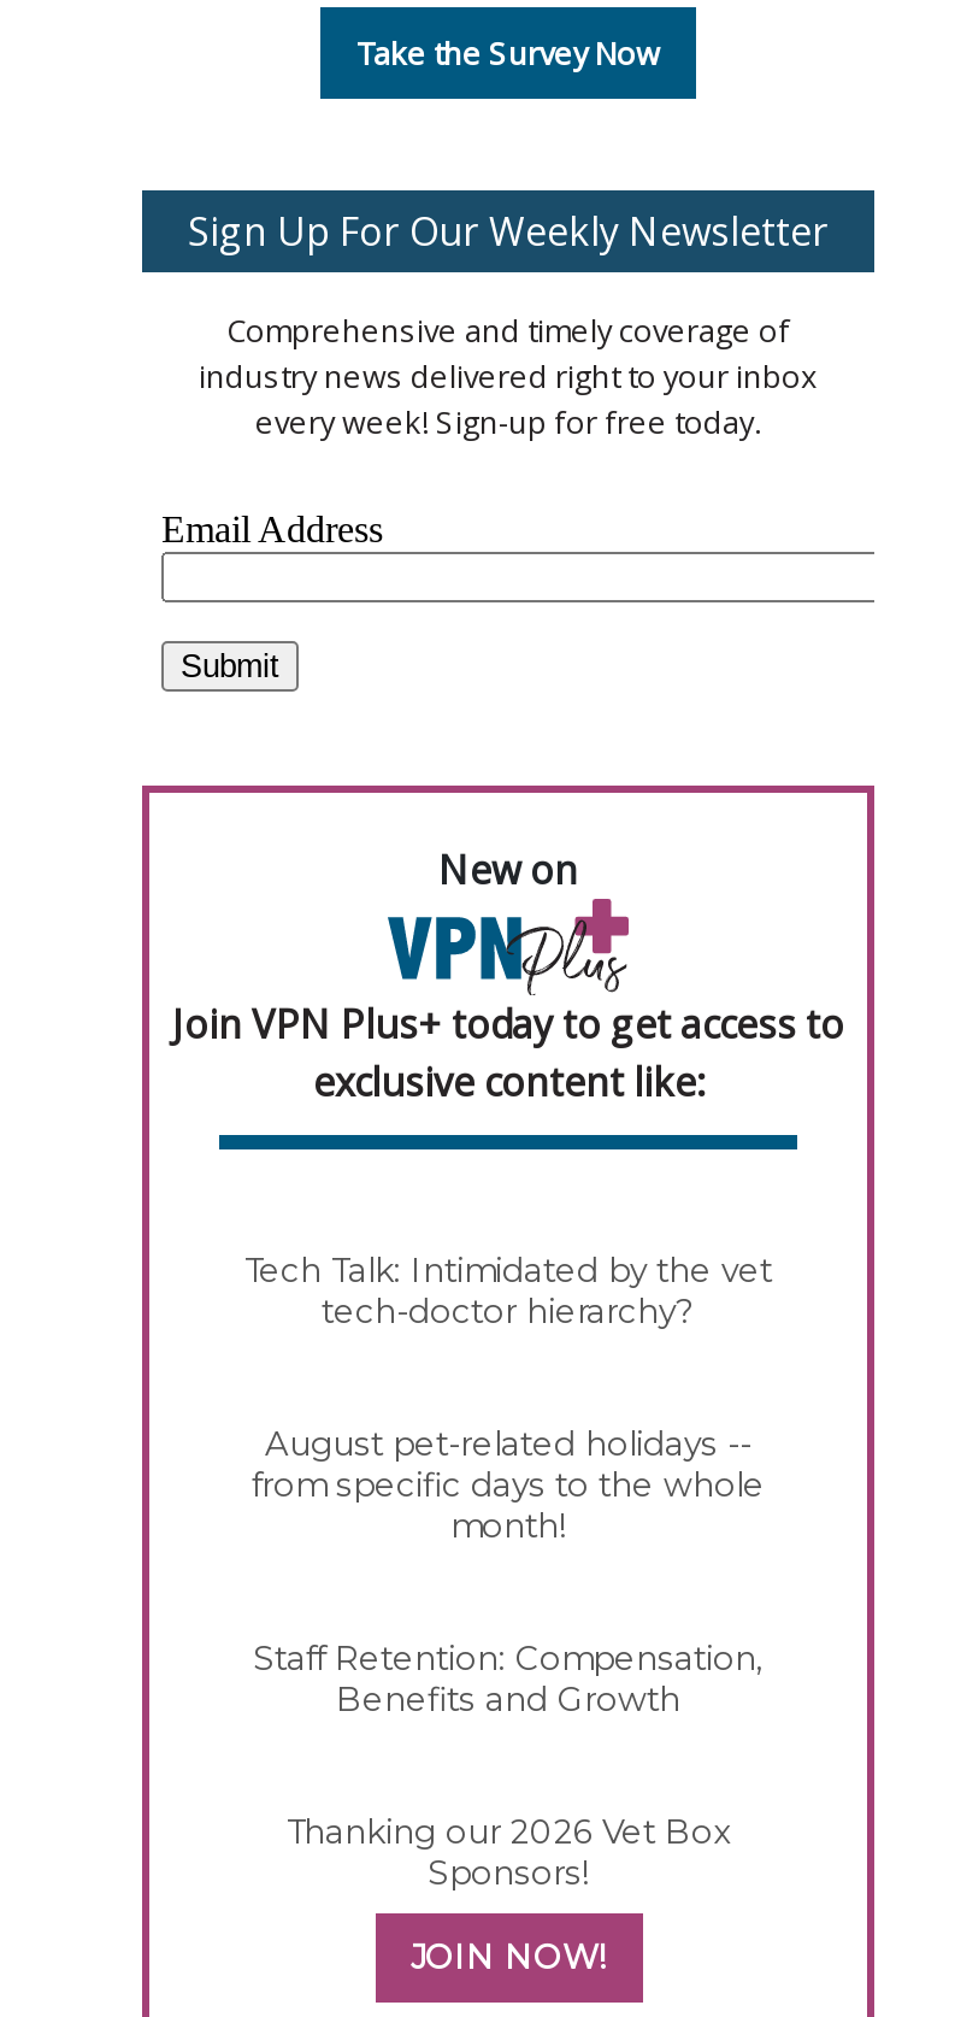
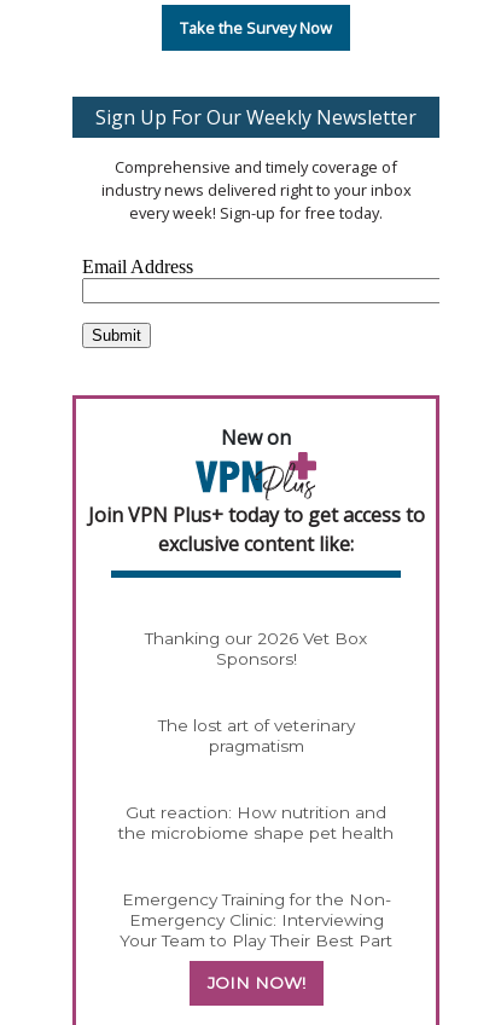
[244,1250,772,1718] Tech Talk: Intimidated by the vet | tech-doctor hierarchy? | August pet-related holidays -- | from specific days to the whole | month! | Staff Retention: Compensation, | Benefits and Growth -> none
moved [287,1812,730,1891] -> [145,628,367,668]: Thanking our 2026 Vet Box | Sponsors!
none -> [118,715,394,950] The lost art of veterinary | pragmatism | Gut reaction: How nutrition and | the microbiome shape pet health | Emergency Training for the Non- | Emergency Clinic: Interviewing | Your Team to Play Their Best Part

